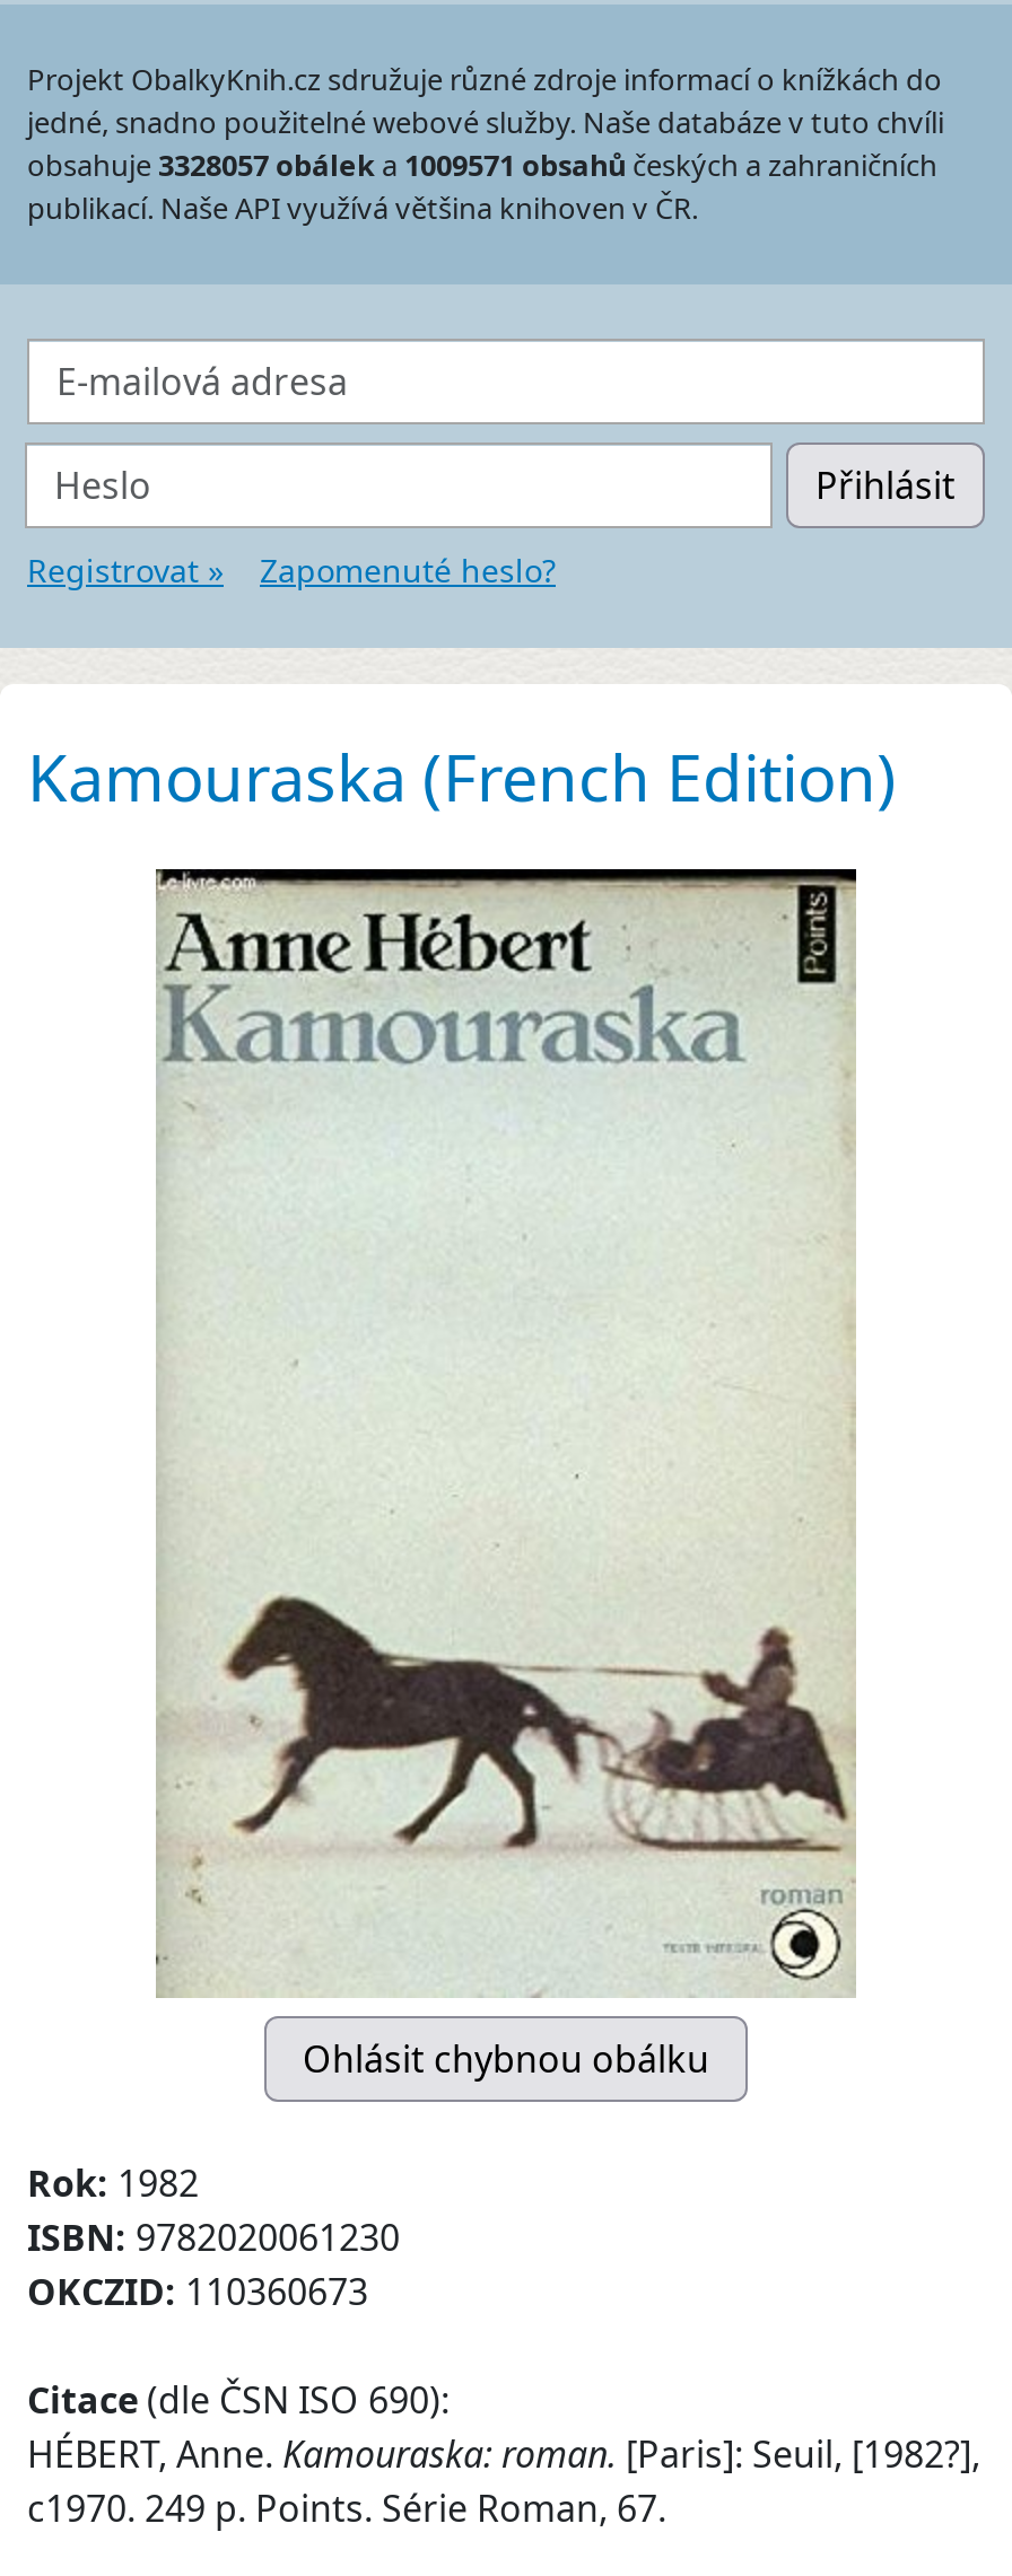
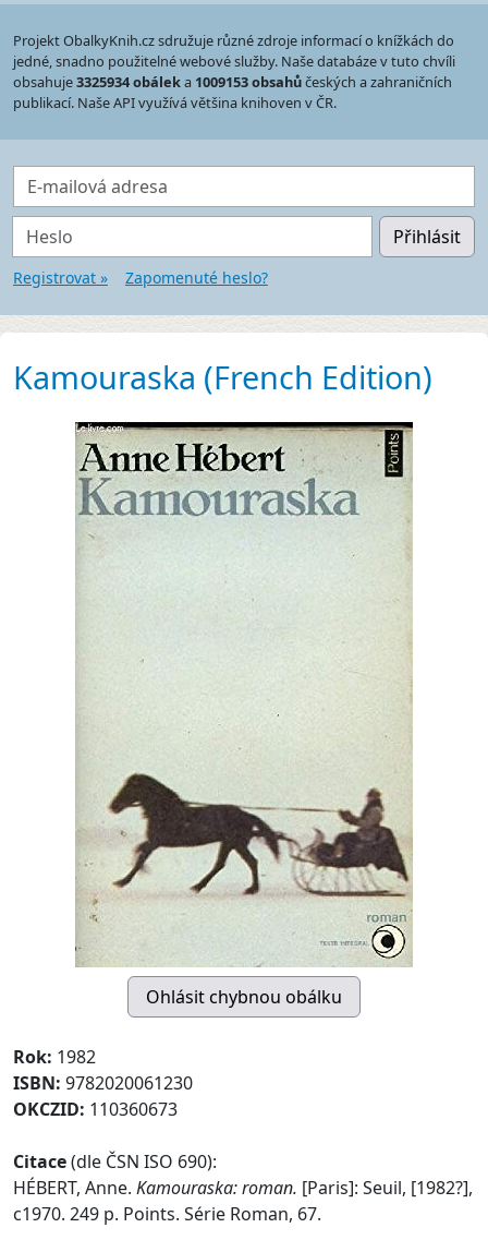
[27,145,937,186] obsahuje 3328057 obálek a 1009571 obsahů českých a zahraničních -> [13,72,452,92] obsahuje 3325934 obálek a 1009153 obsahů českých a zahraničních

